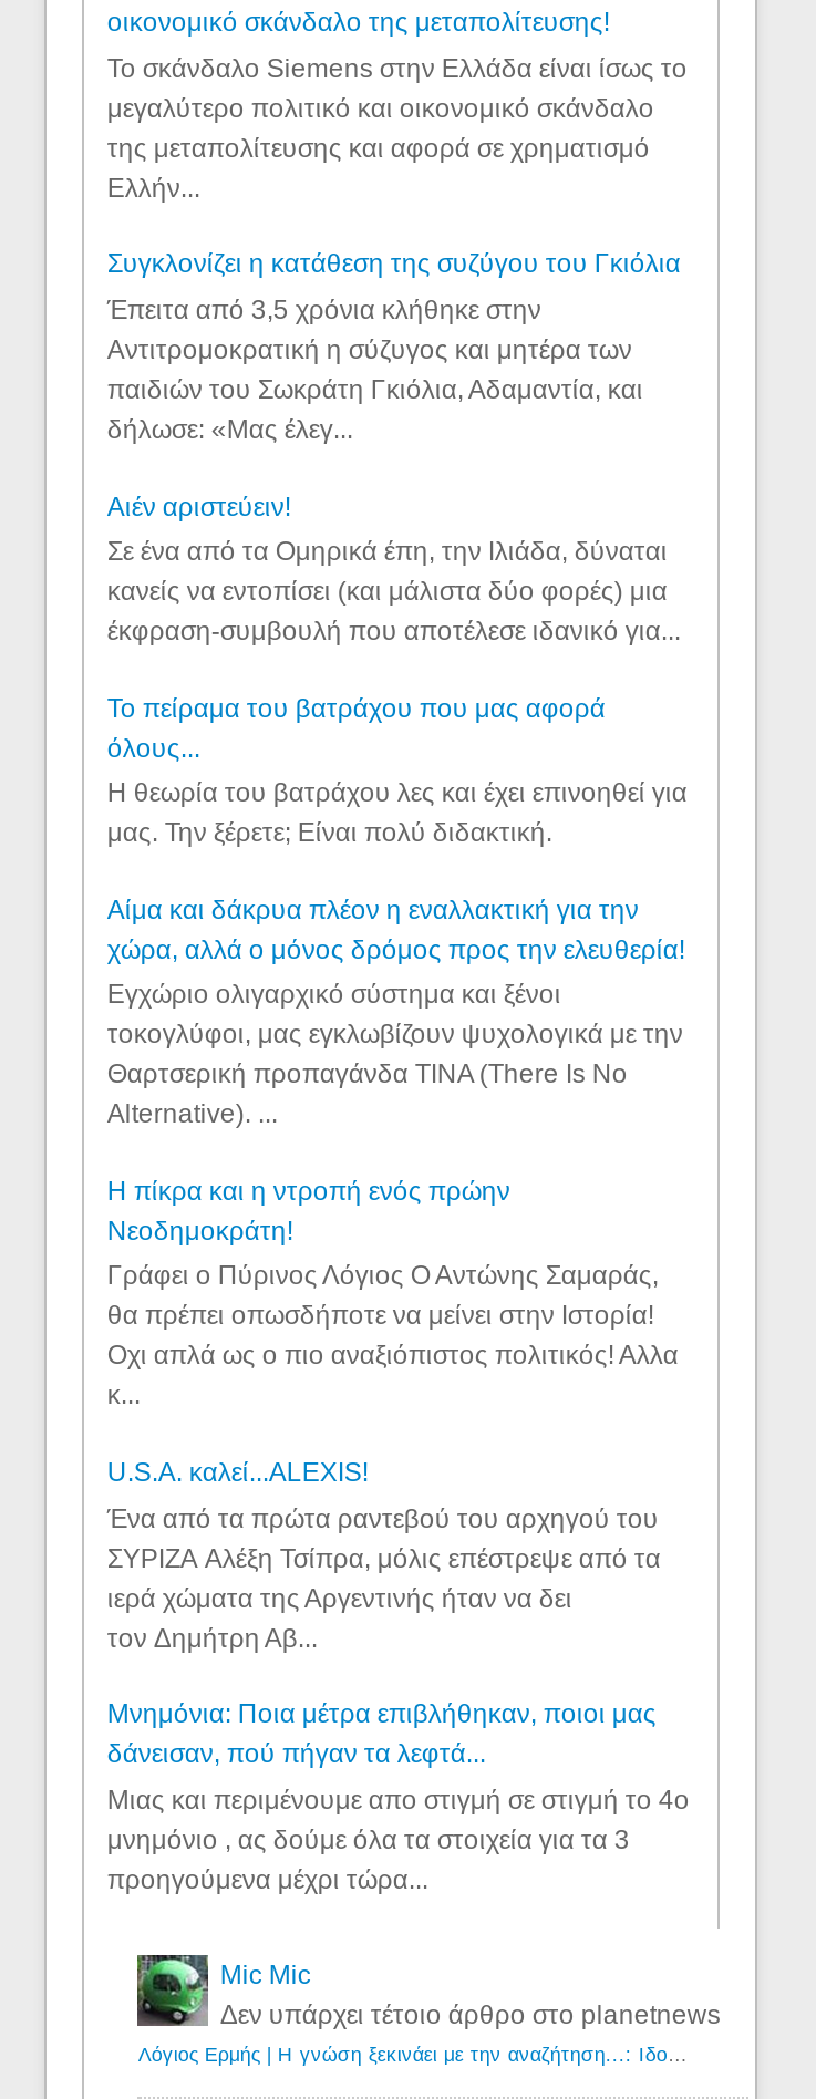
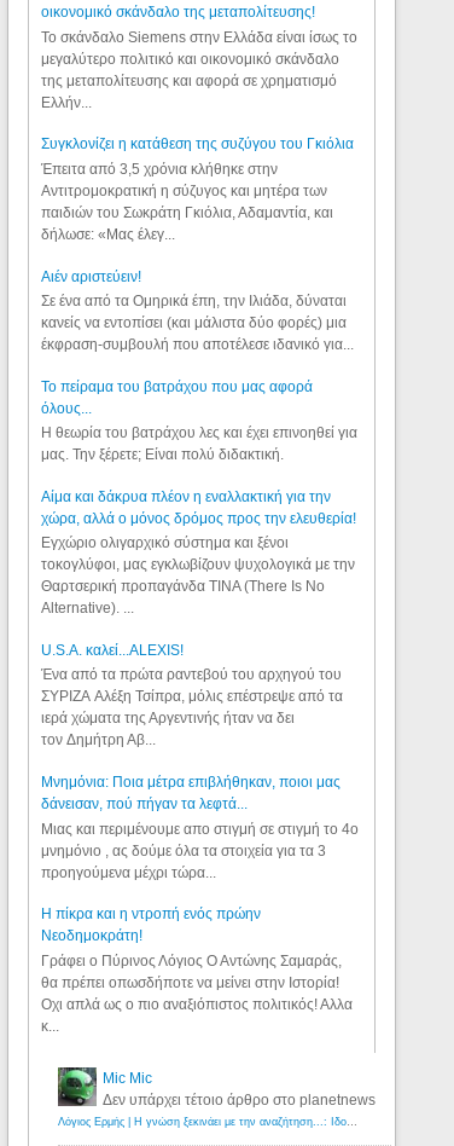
moved [107,1176,678,1411] -> [41,906,353,1035]: Η πίκρα και η ντροπή ενός πρώην | Νεοδημοκράτη! | Γράφει ο Πύρινος Λόγιος Ο Αντώνης Σαμαράς, | θα πρέπει οπωσδήποτε να μείνει στην Ιστορία! | Οχι απλά ως ο πιο αναξιόπιστος πολιτικός! Αλλα | κ...
moved [107,1503,689,1895] -> [41,667,359,881]: Ένα από τα πρώτα ραντεβού του αρχηγού του | ΣΥΡΙΖΑ Αλέξη Τσίπρα, μόλις επέστρεψε από τα | ιερά χώματα της Αργεντινής ήταν να δει | ... | μνημόνιο , ας δούμε όλα τα στοιχεία για τα 3 | προηγούμενα μέχρι τώρα...

